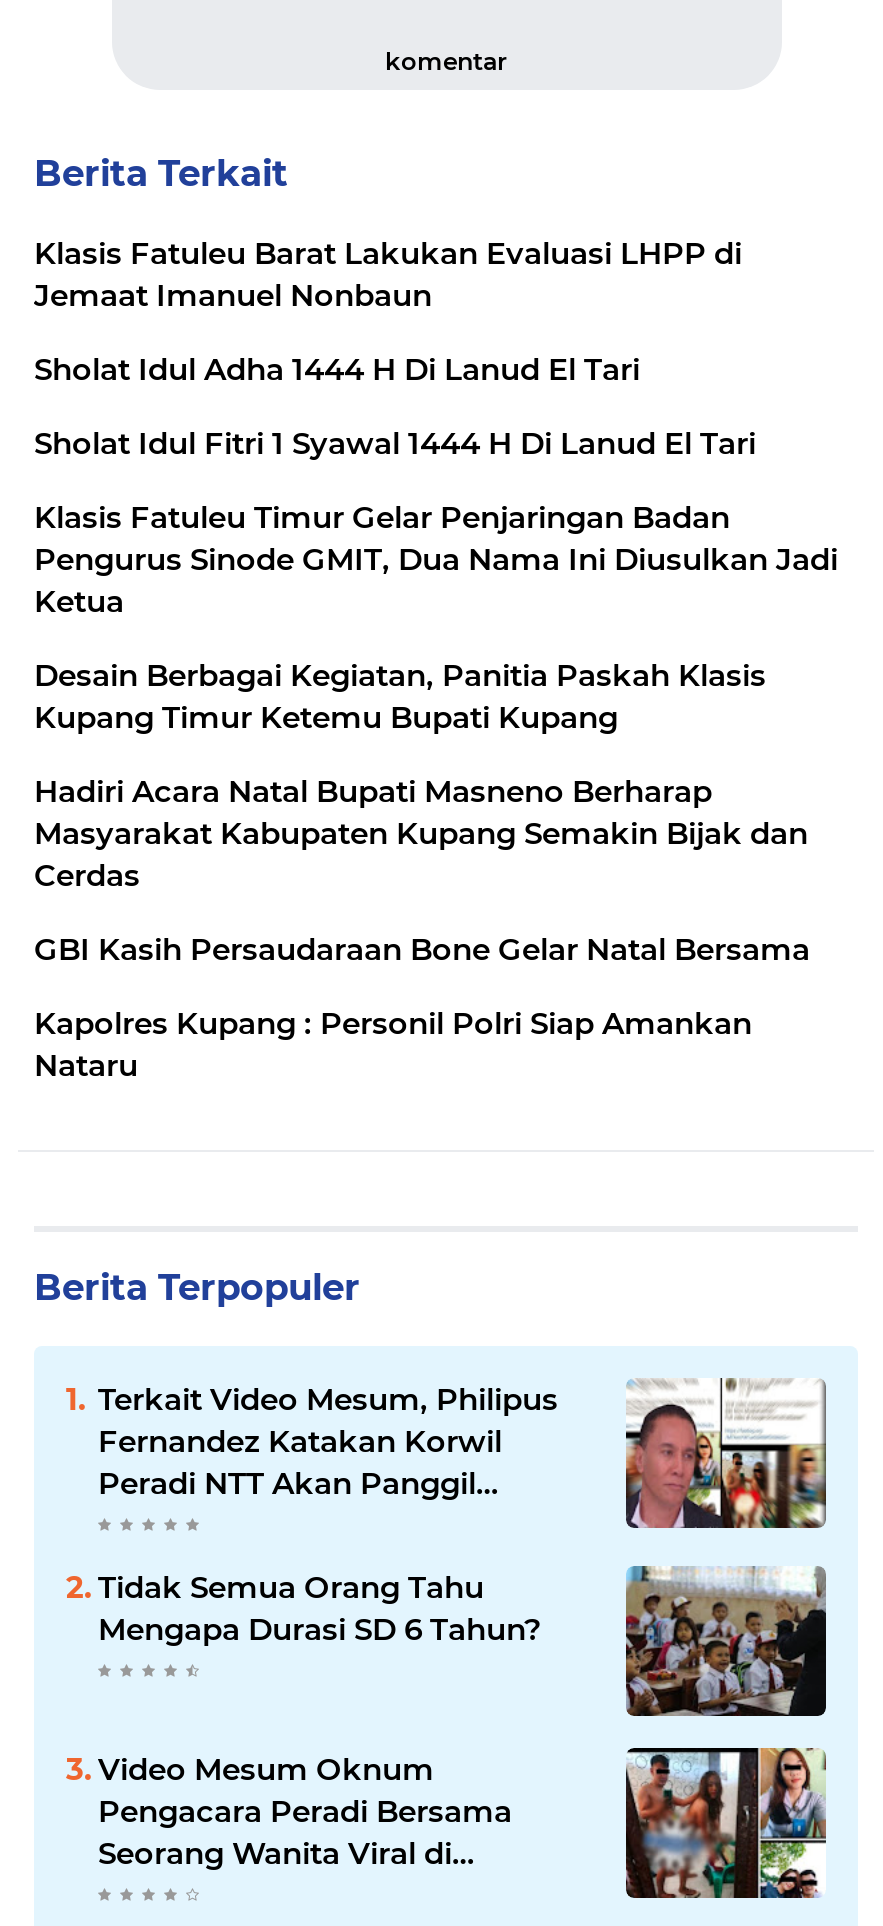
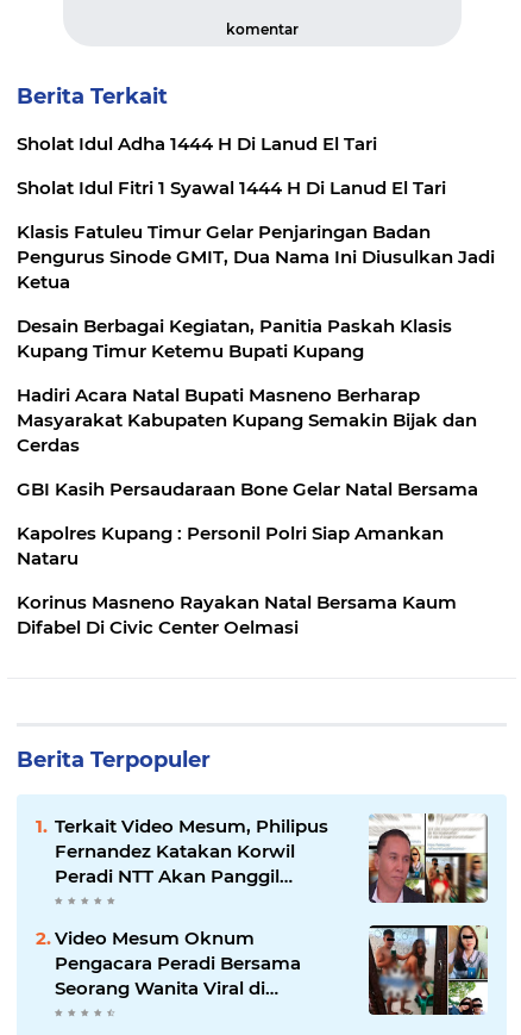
[34,234,742,314] Klasis Fatuleu Barat Lakukan Evaluasi LHPP di | Jemaat Imanuel Nonbaun -> none
none -> [17,591,457,638] Korinus Masneno Rayakan Natal Bersama Kaum | Difabel Di Civic Center Oelmasi
[98,1568,542,1648] Tidak Semua Orang Tahu | Mengapa Durasi SD 6 Tahun? -> none
[624,1566,828,1718] [image] -> none

